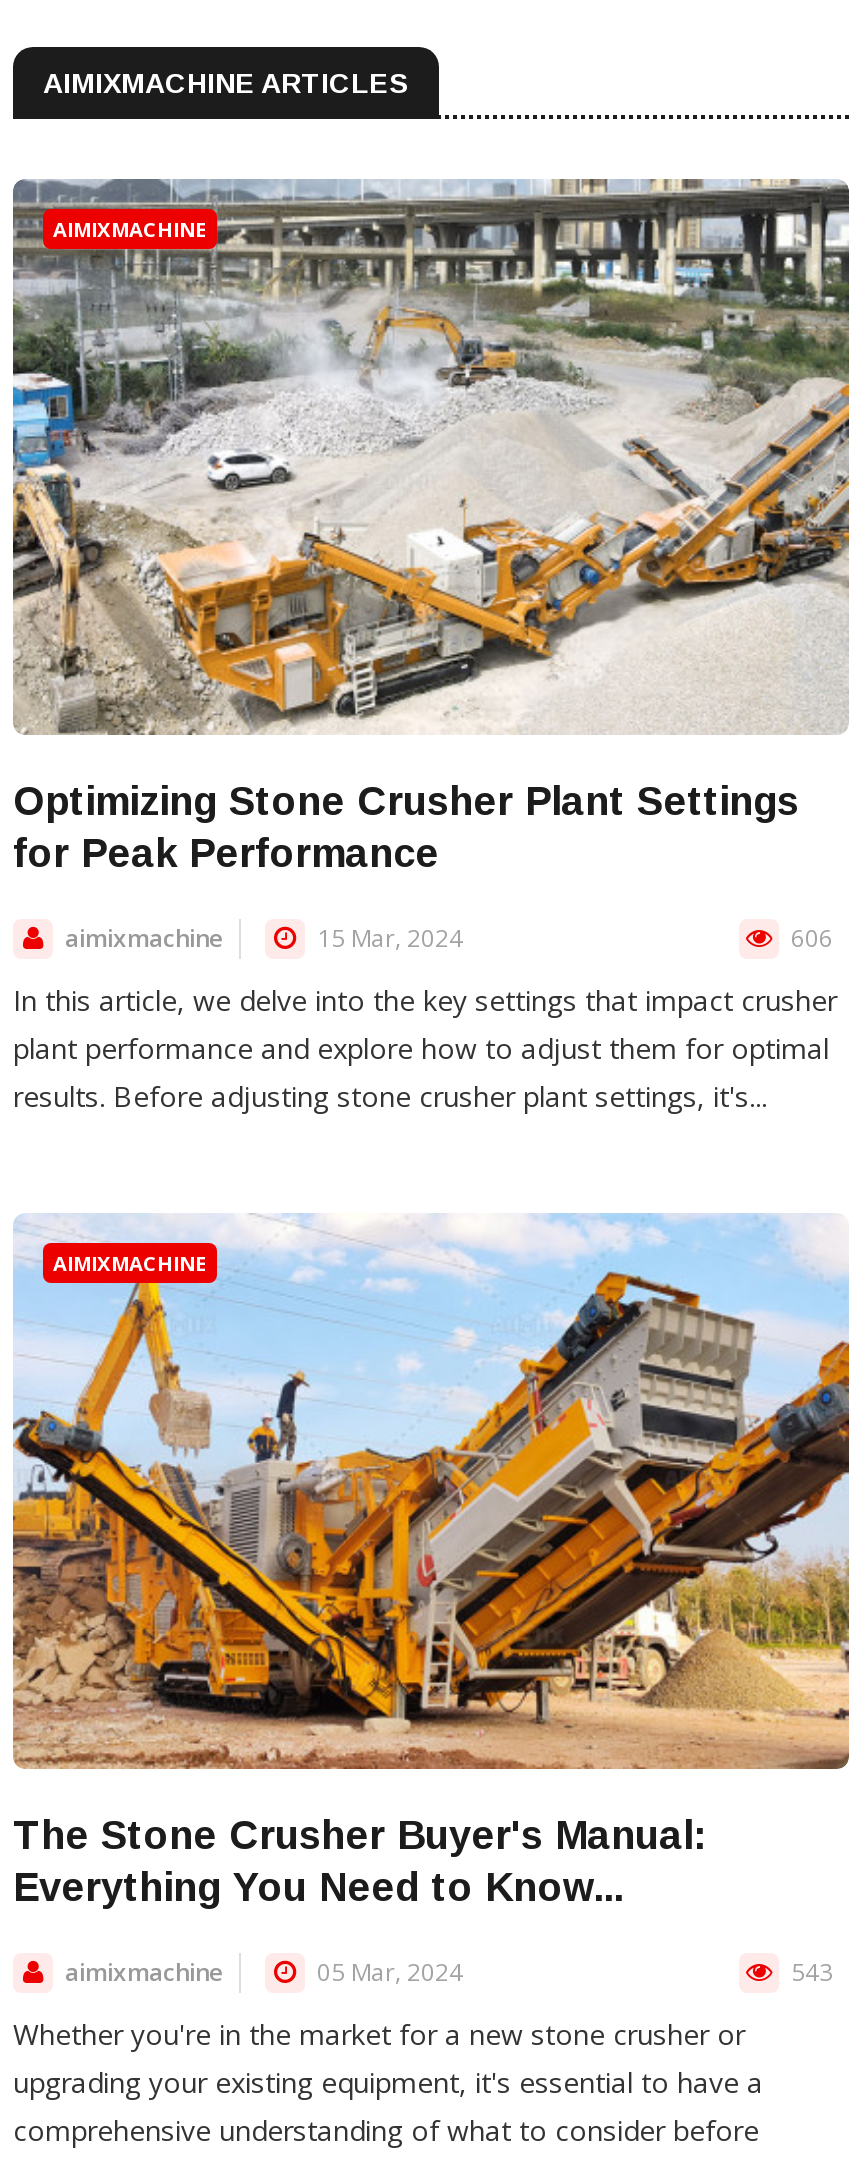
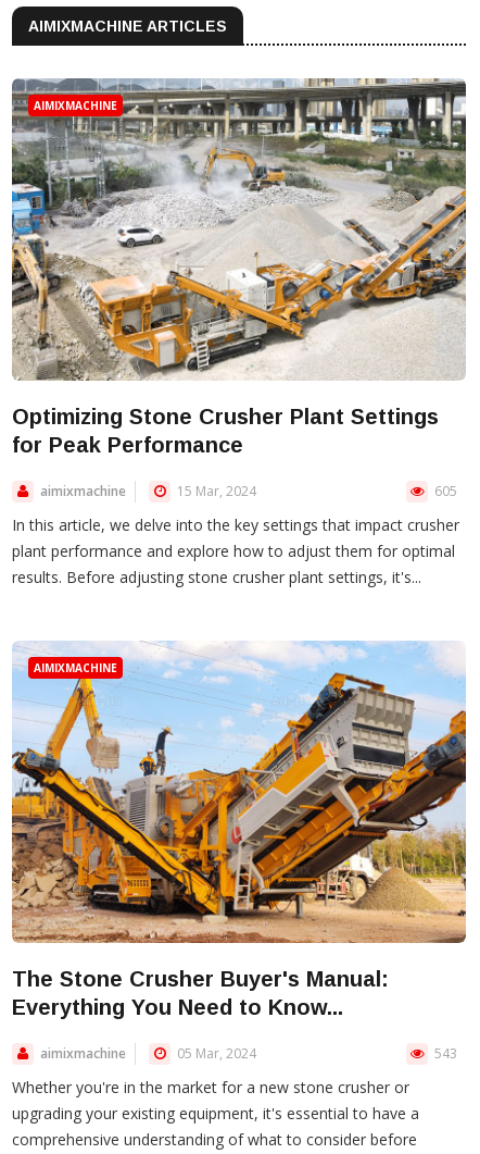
[785,921,833,955] 606 -> [431,482,457,500] 605

